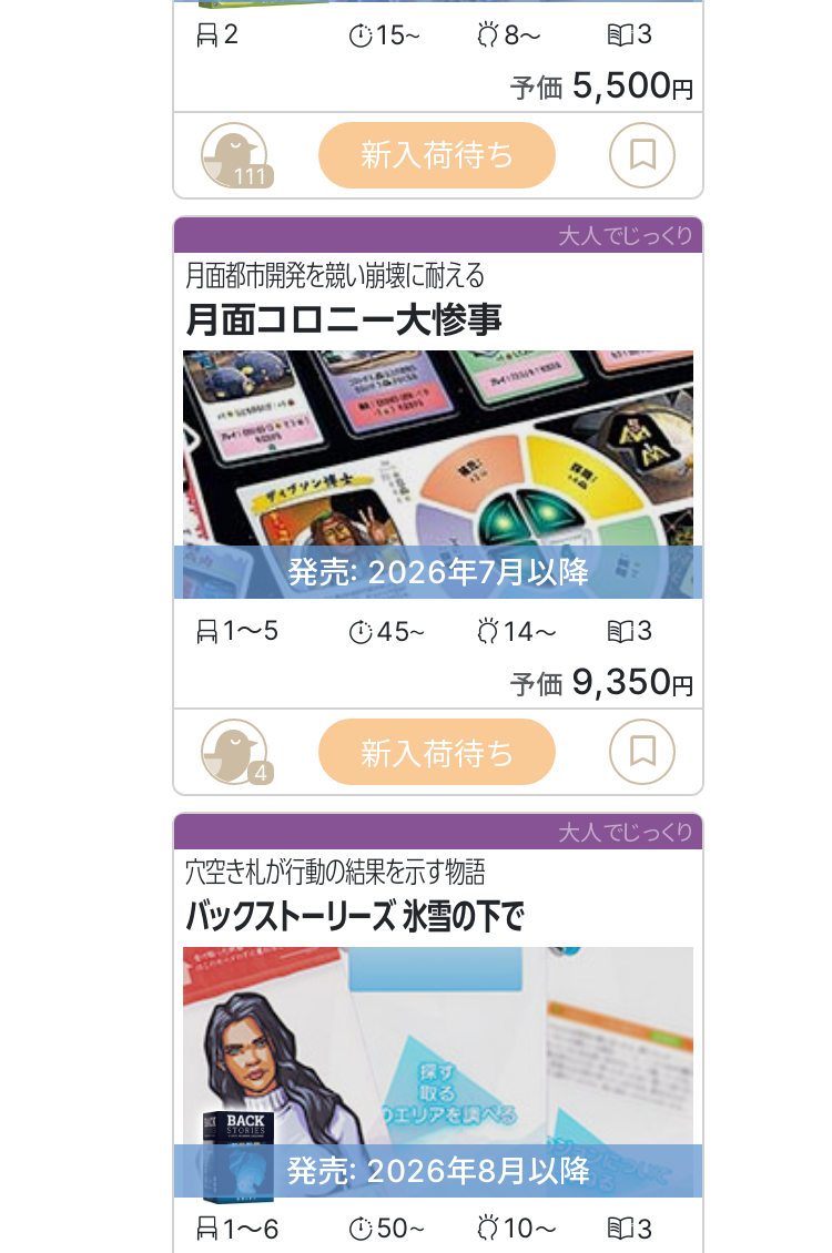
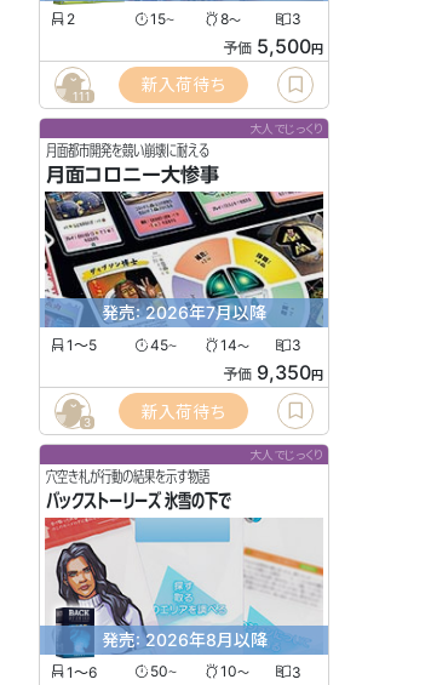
[254,761,267,786] 4 -> [83,416,91,429] 3

